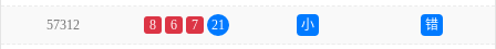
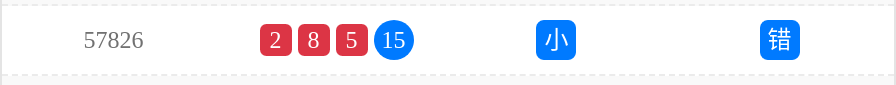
[46,17,79,33] 57312 -> [84,26,282,54] 57826 | 2
[170,17,225,33] 6 | 7 | 21 -> [346,26,406,54] 5 | 15

